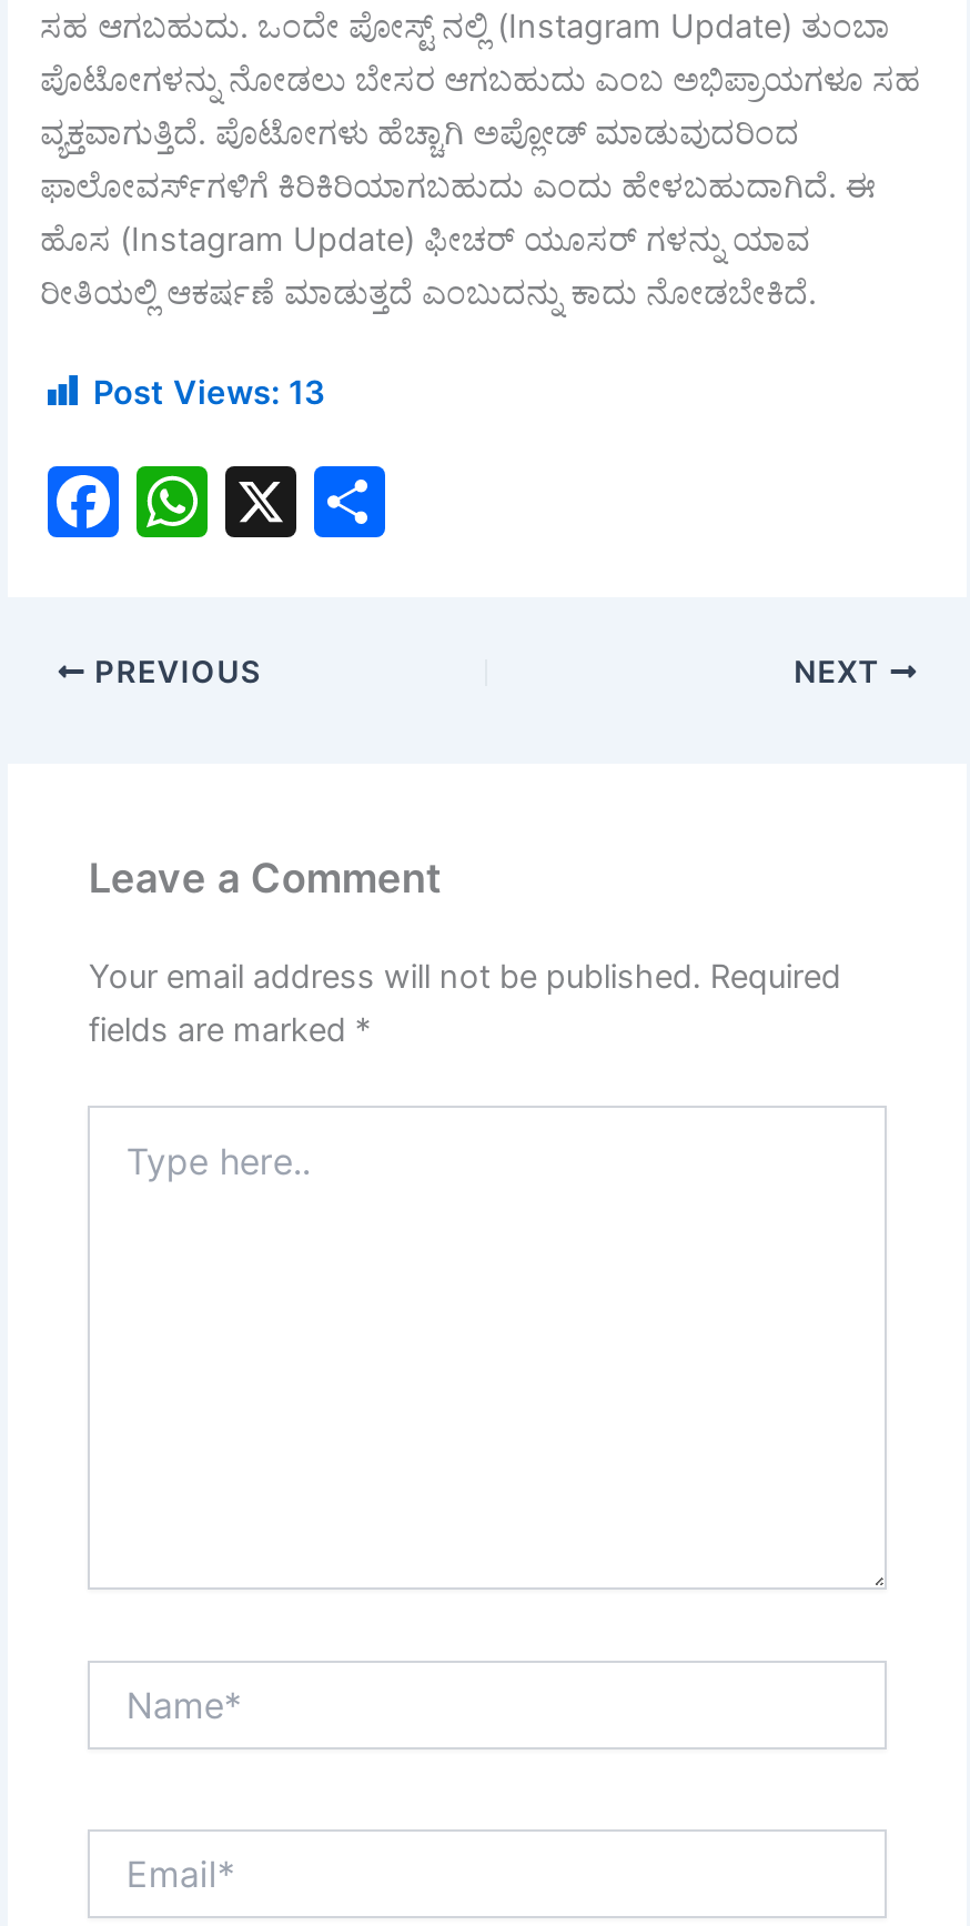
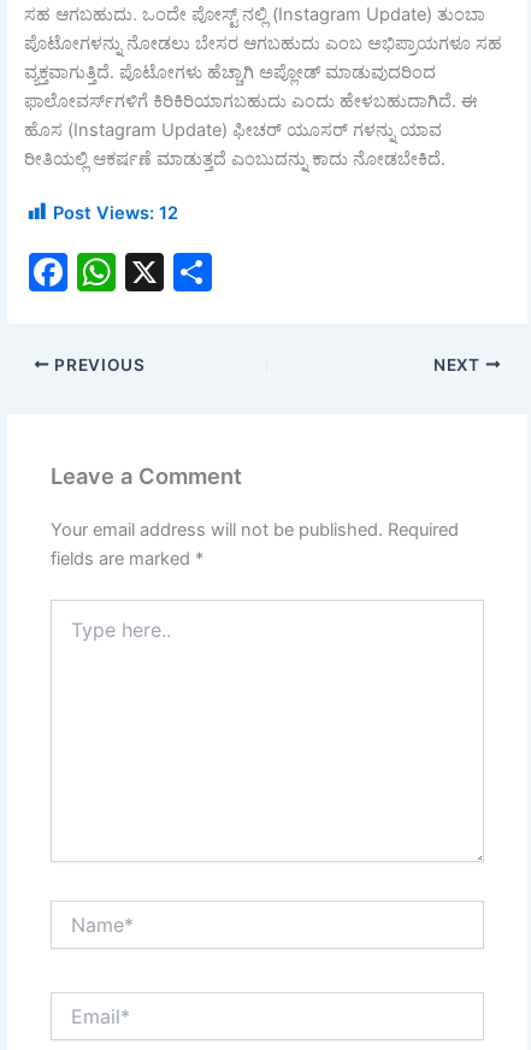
[93,373,326,413] Post Views: 13 -> [54,202,179,224] Post Views: 12

